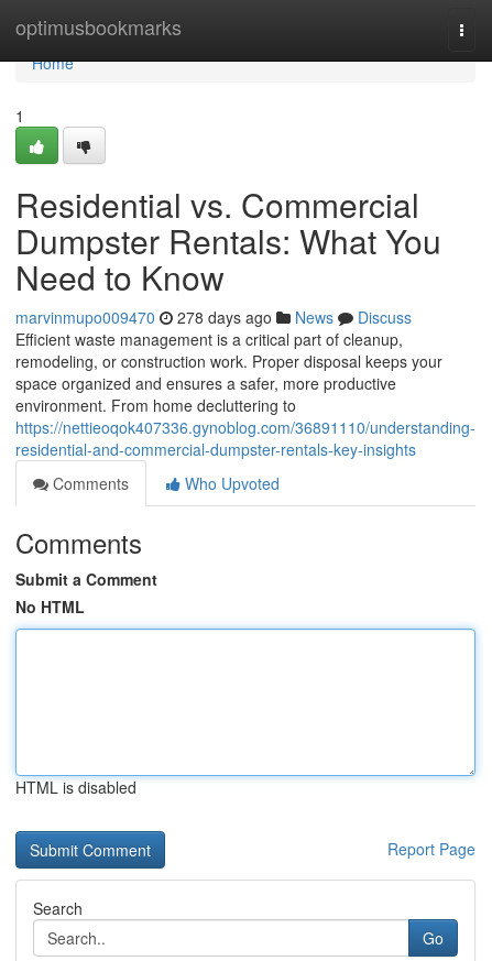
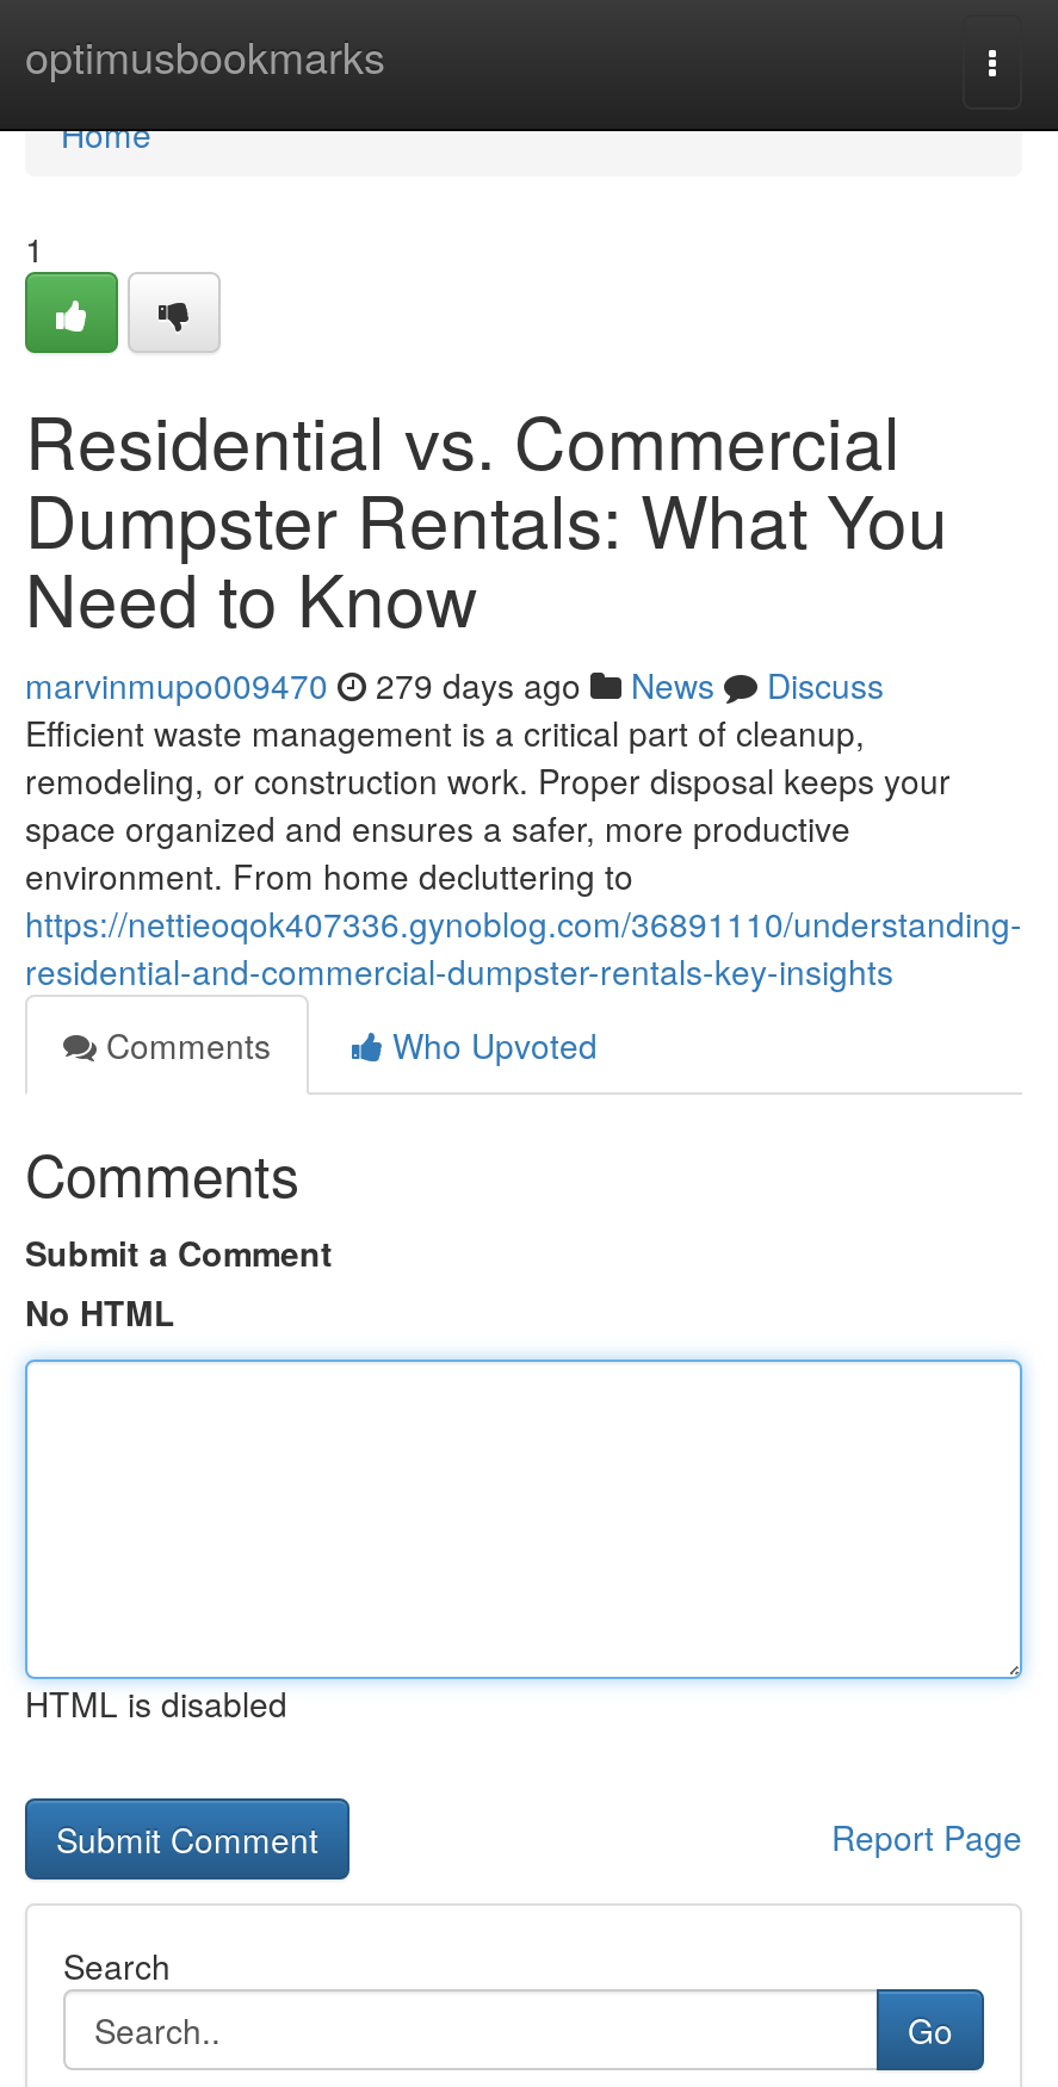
[15,306,412,328] marvinmupo009470 278 days ago News Discuss -> [25,661,884,708] marvinmupo009470 279 days ago News Discuss

